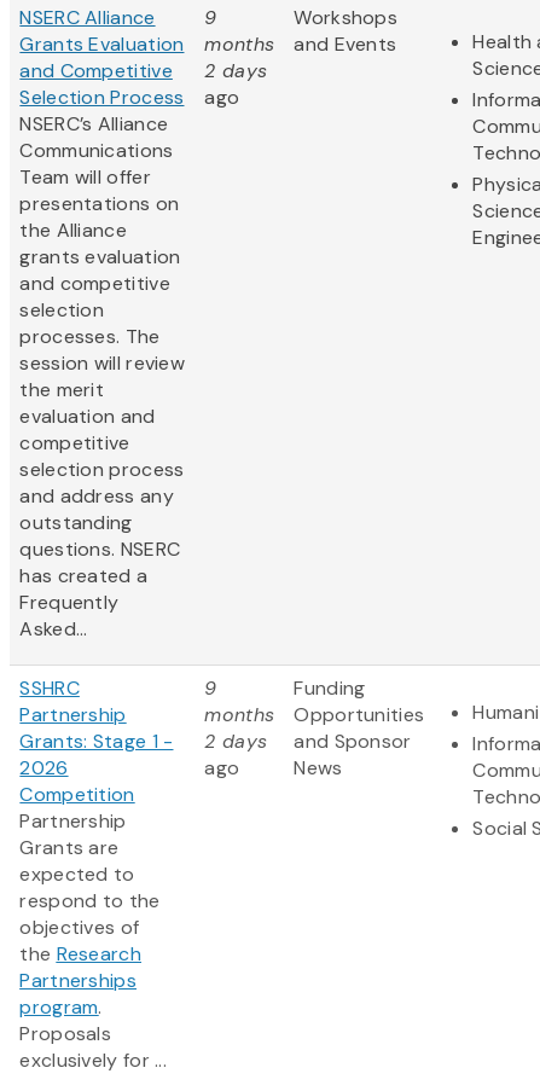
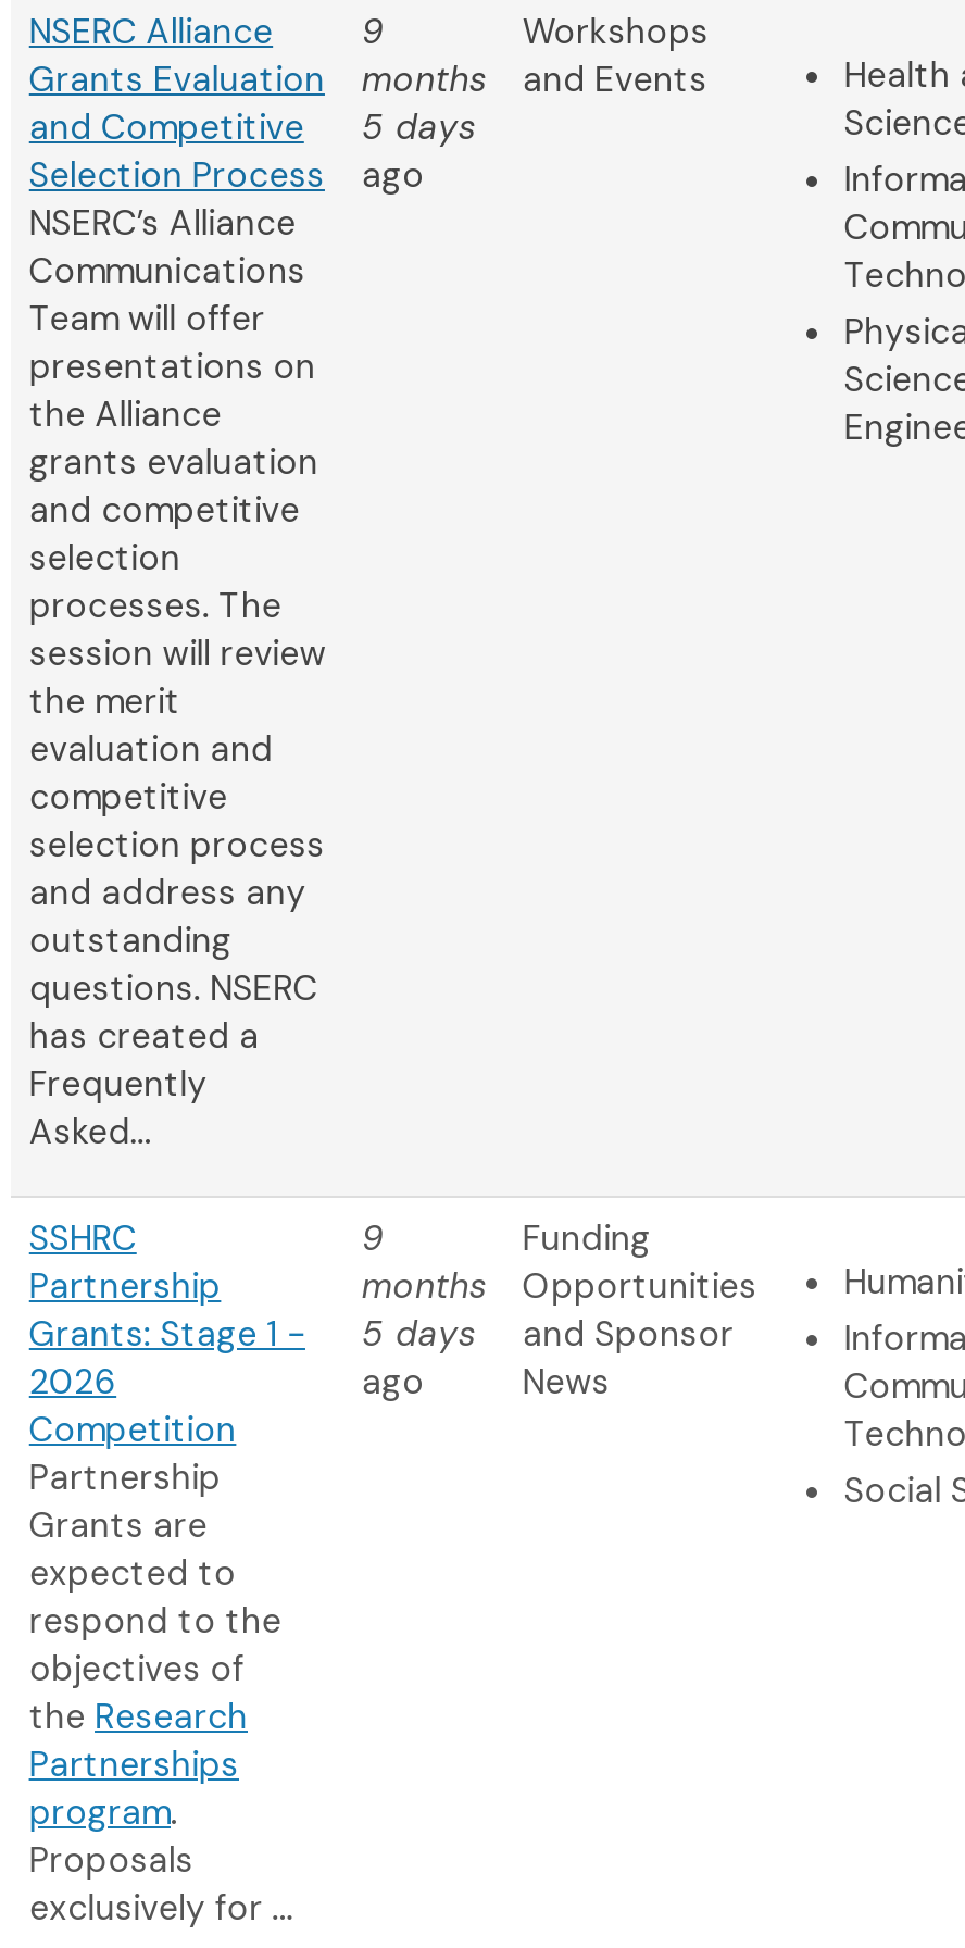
[20,58,267,84] and Competitive 2 days -> [29,105,476,150] and Competitive 5 days
[20,729,412,754] Grants: Stage 1 - 2 days and Sponsor -> [29,1311,734,1357] Grants: Stage 1 - 5 days and Sponsor

